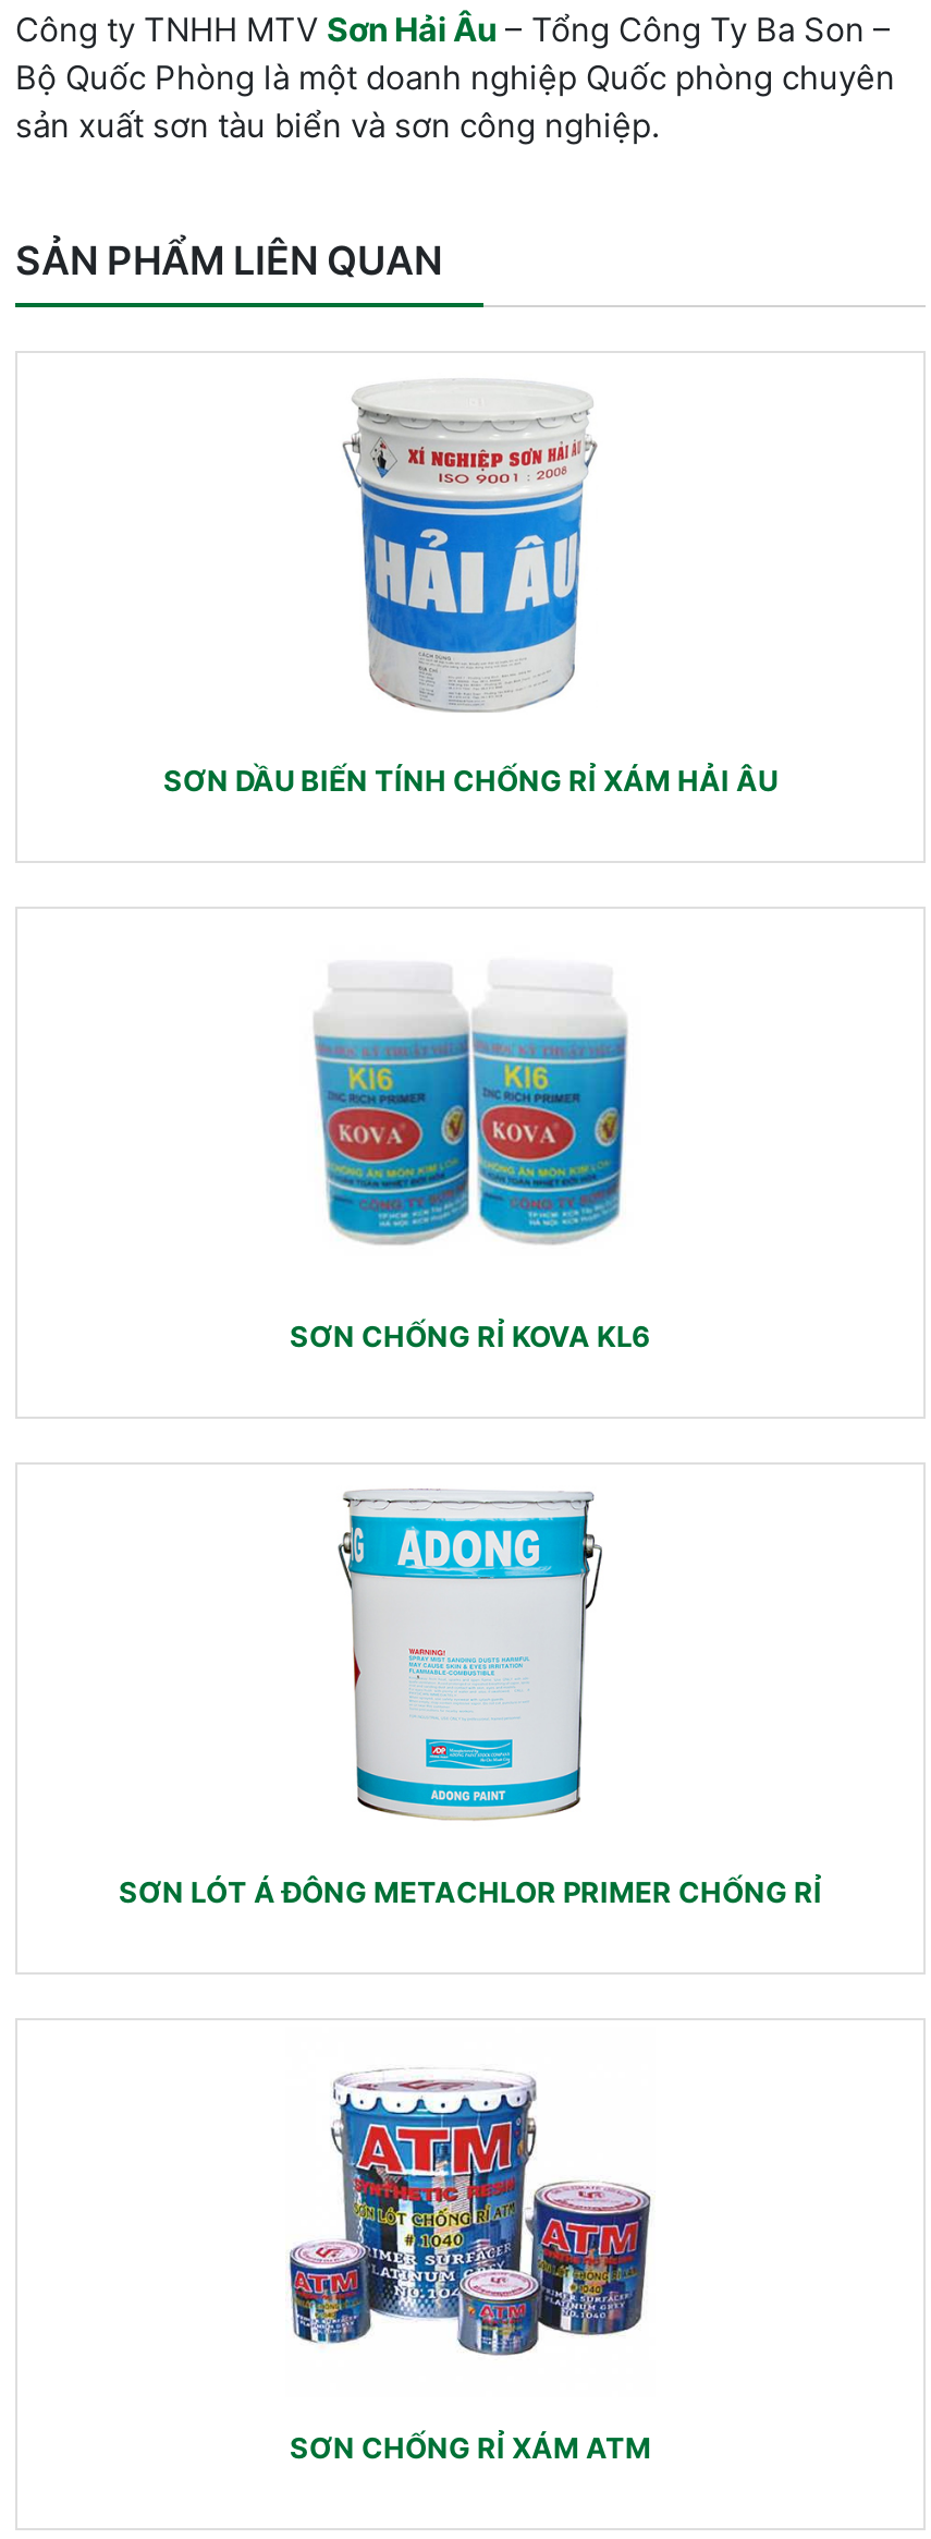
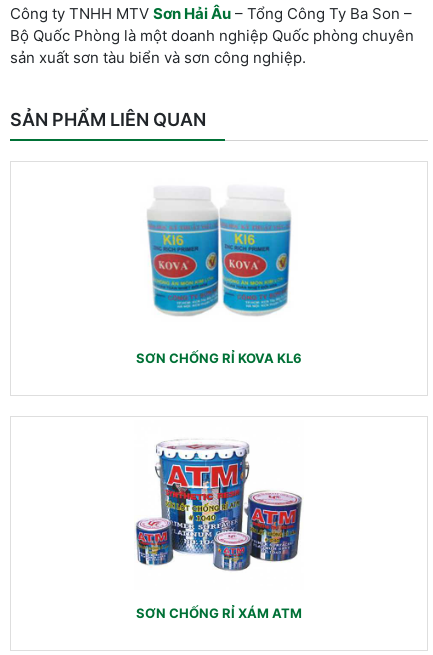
[163,381,777,797] [image] | SƠN DẦU BIẾN TÍNH CHỐNG RỈ XÁM HẢI ÂU -> none
[119,1489,822,1909] [image] | SƠN LÓT Á ĐÔNG METACHLOR PRIMER CHỐNG RỈ -> none

